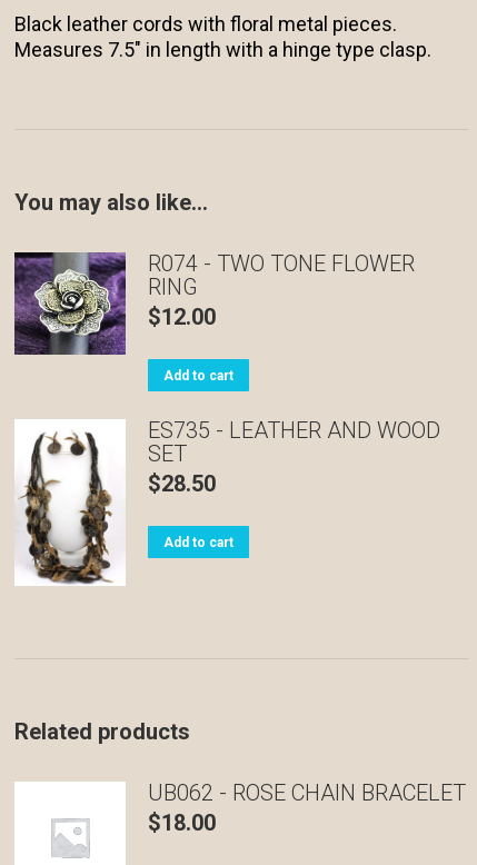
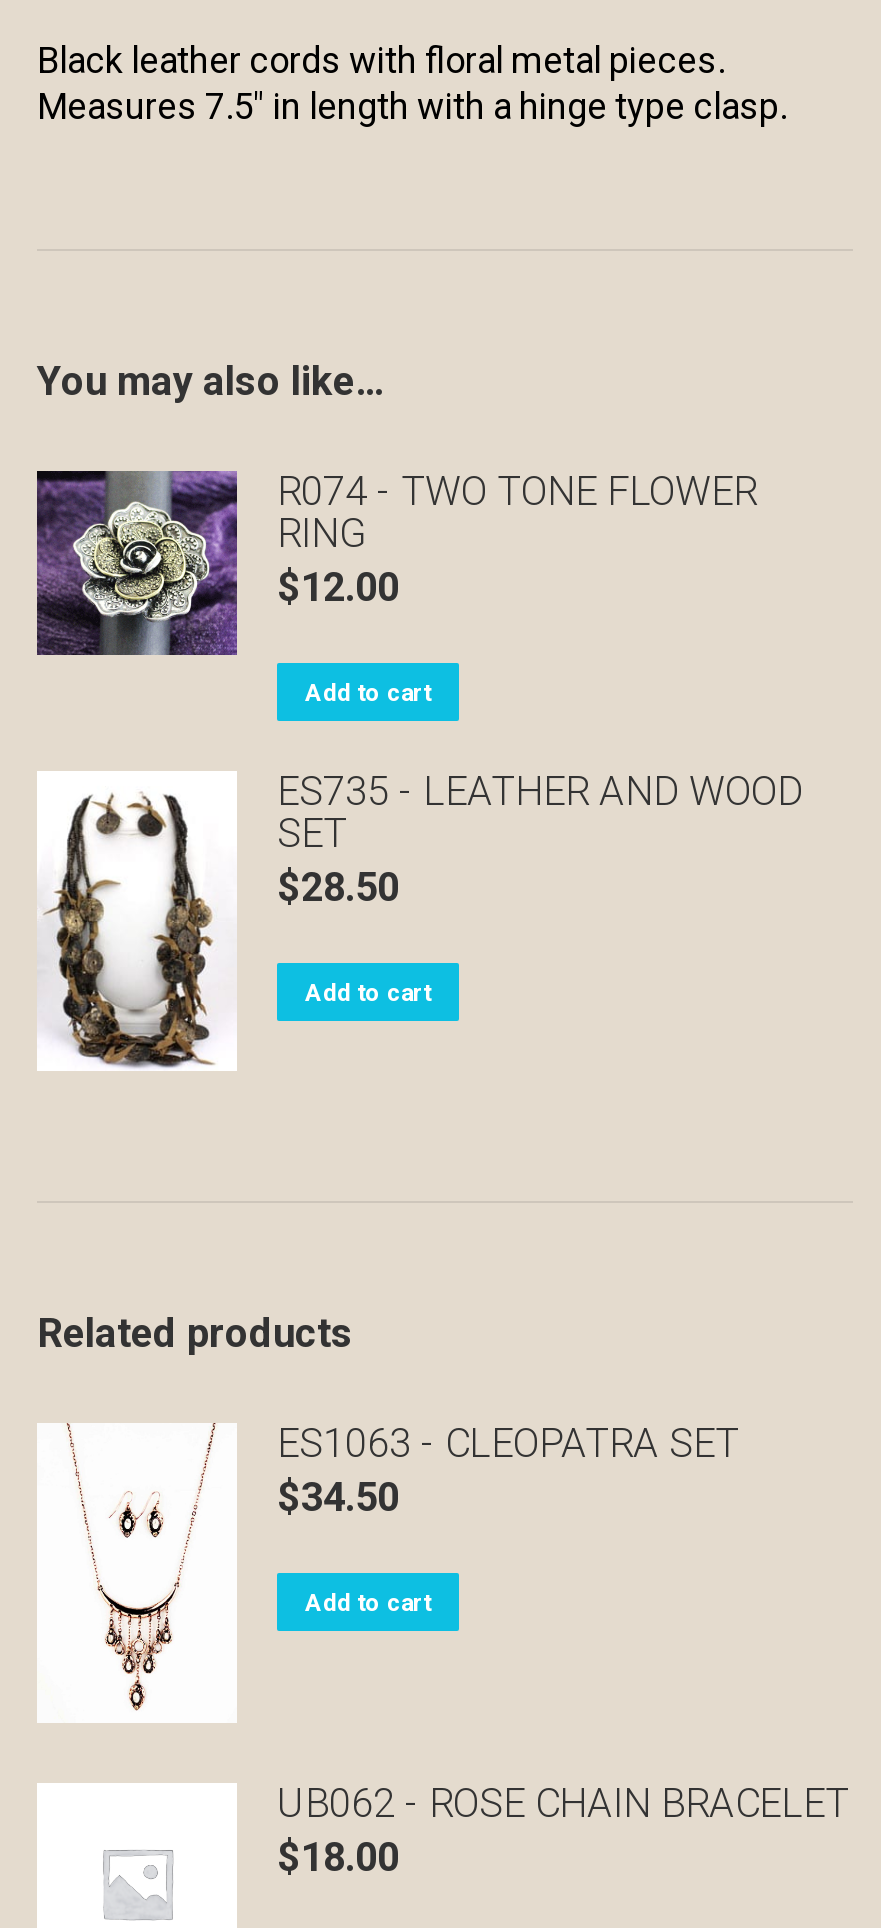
none -> [99,1581,179,1709] [image]
none -> [105,1491,171,1559] [image]
none -> [277,1419,739,1617] ES1063 - CLEOPATRA SET | $34.50 | Add to cart

